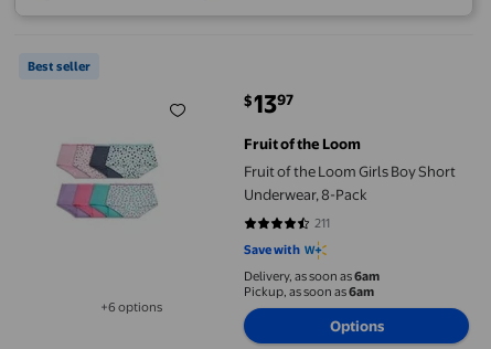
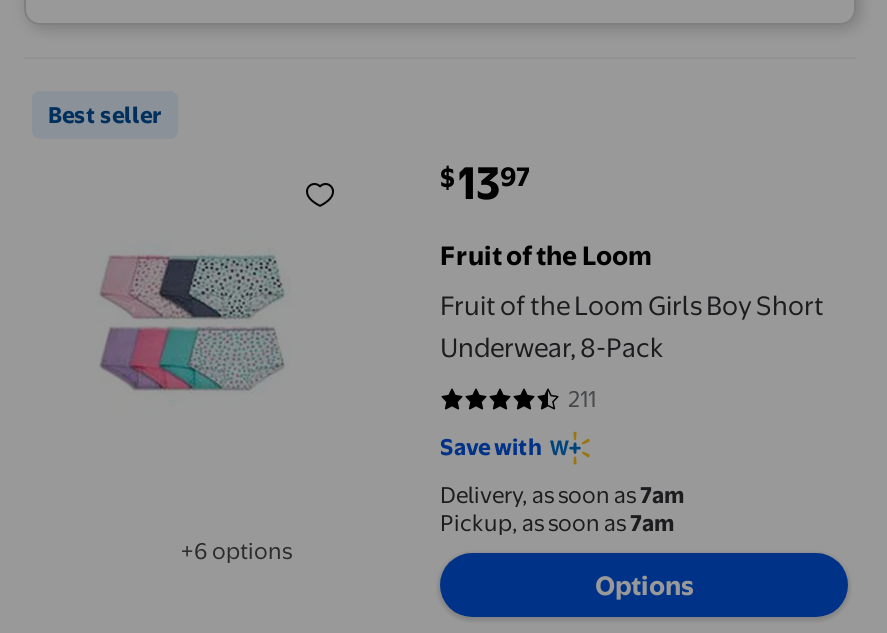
[244,268,380,283] Delivery, as soon as 6am -> [440,480,684,508] Delivery, as soon as 7am
[244,283,374,299] Pickup, as soon as 6am -> [440,508,674,536] Pickup, as soon as 7am

